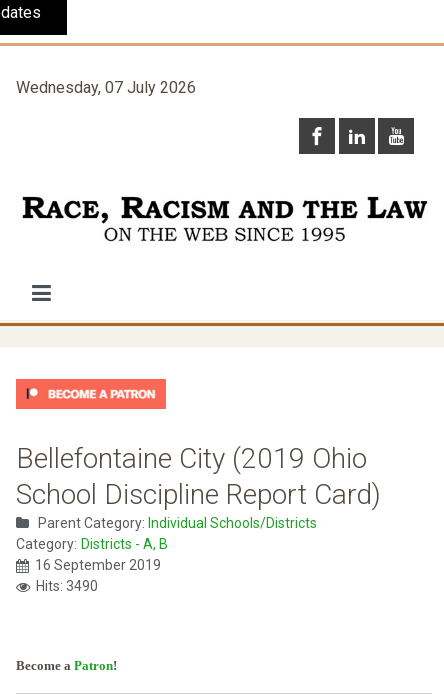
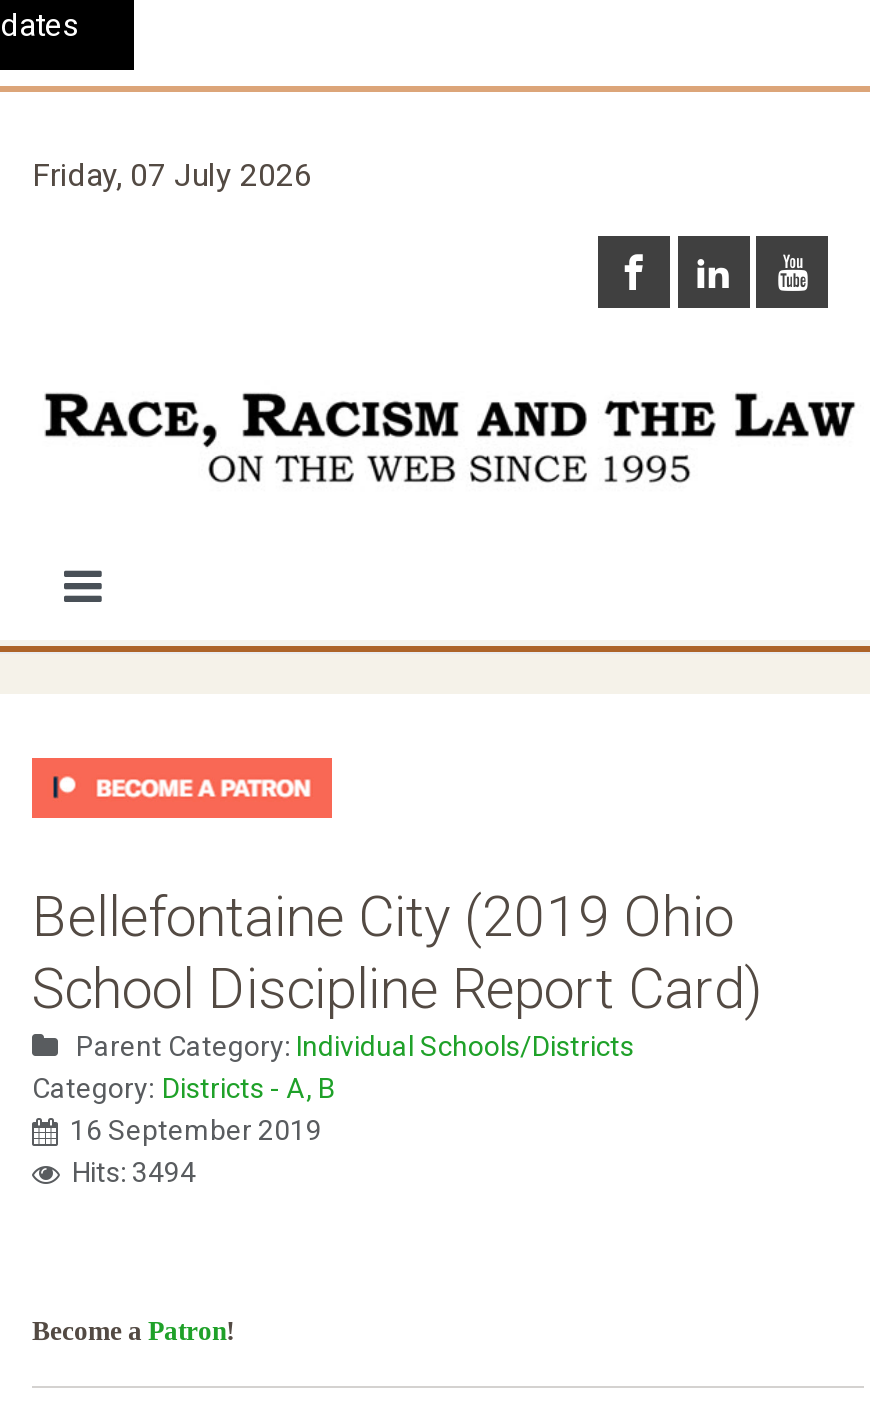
[16,78,196,97] Wednesday, 07 July 2026 -> [32,156,312,194] Friday, 07 July 2026
[36,578,98,594] Hits: 3490 -> [72,1156,196,1188] Hits: 3494

